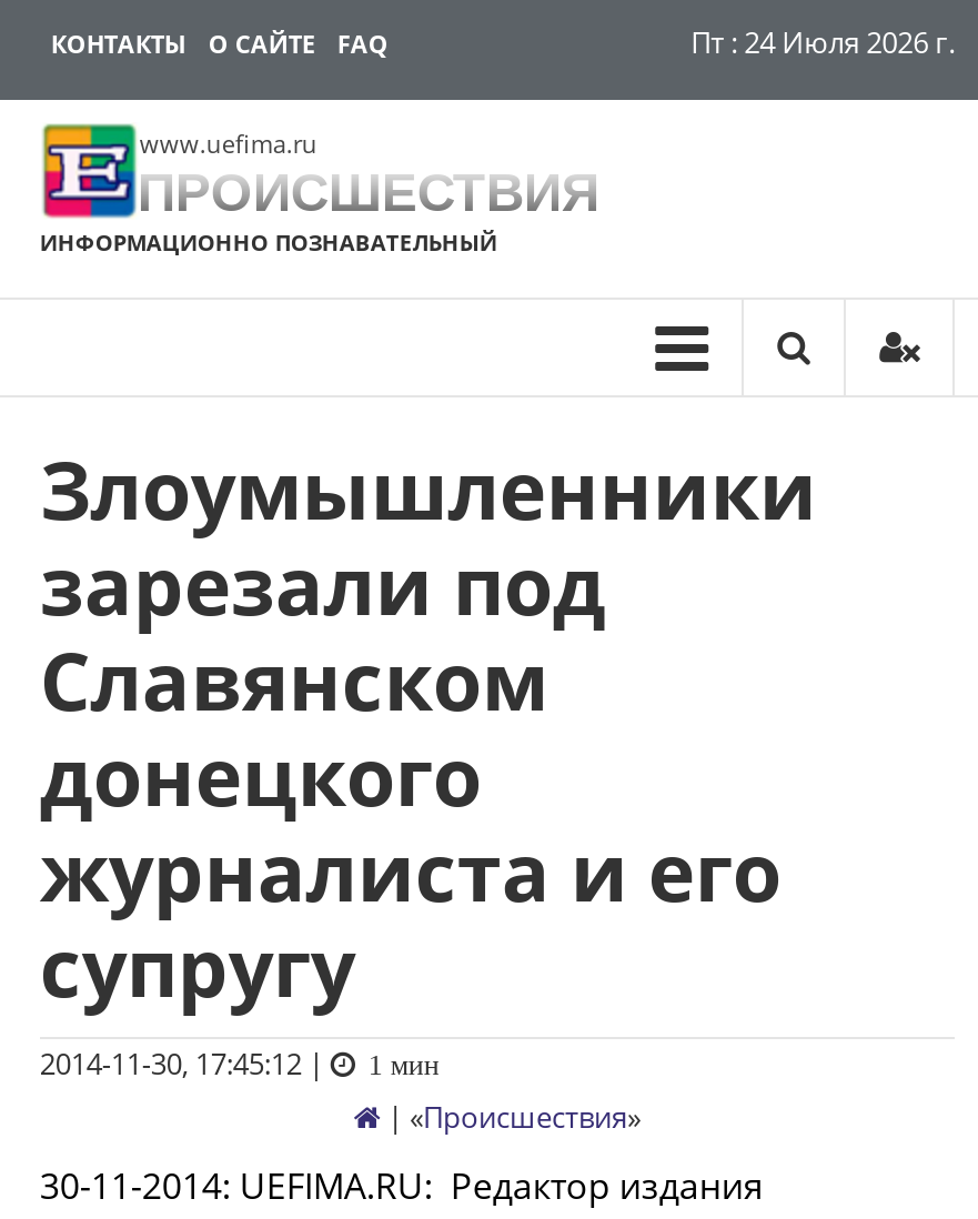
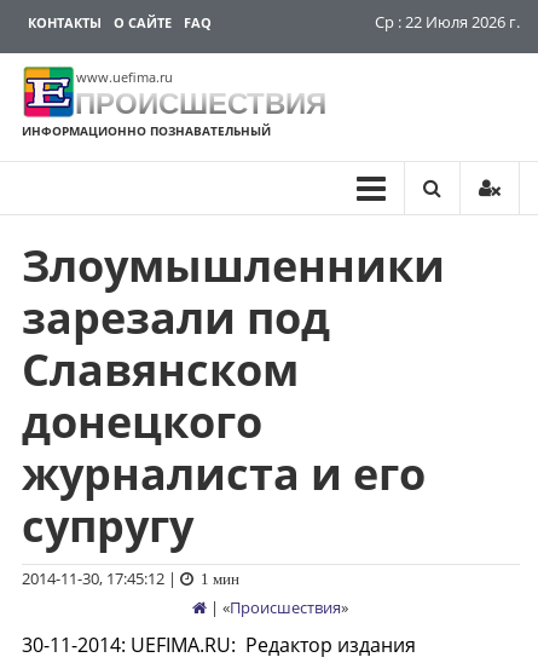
[691,22,955,62] Пт : 24 Июля 2026 г. -> [375,11,520,33] Ср : 22 Июля 2026 г.

